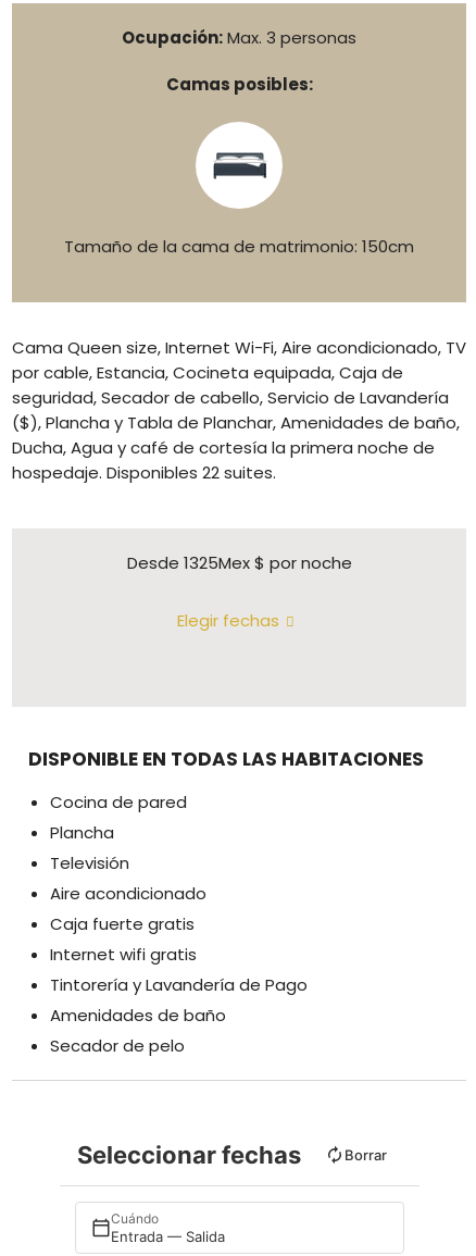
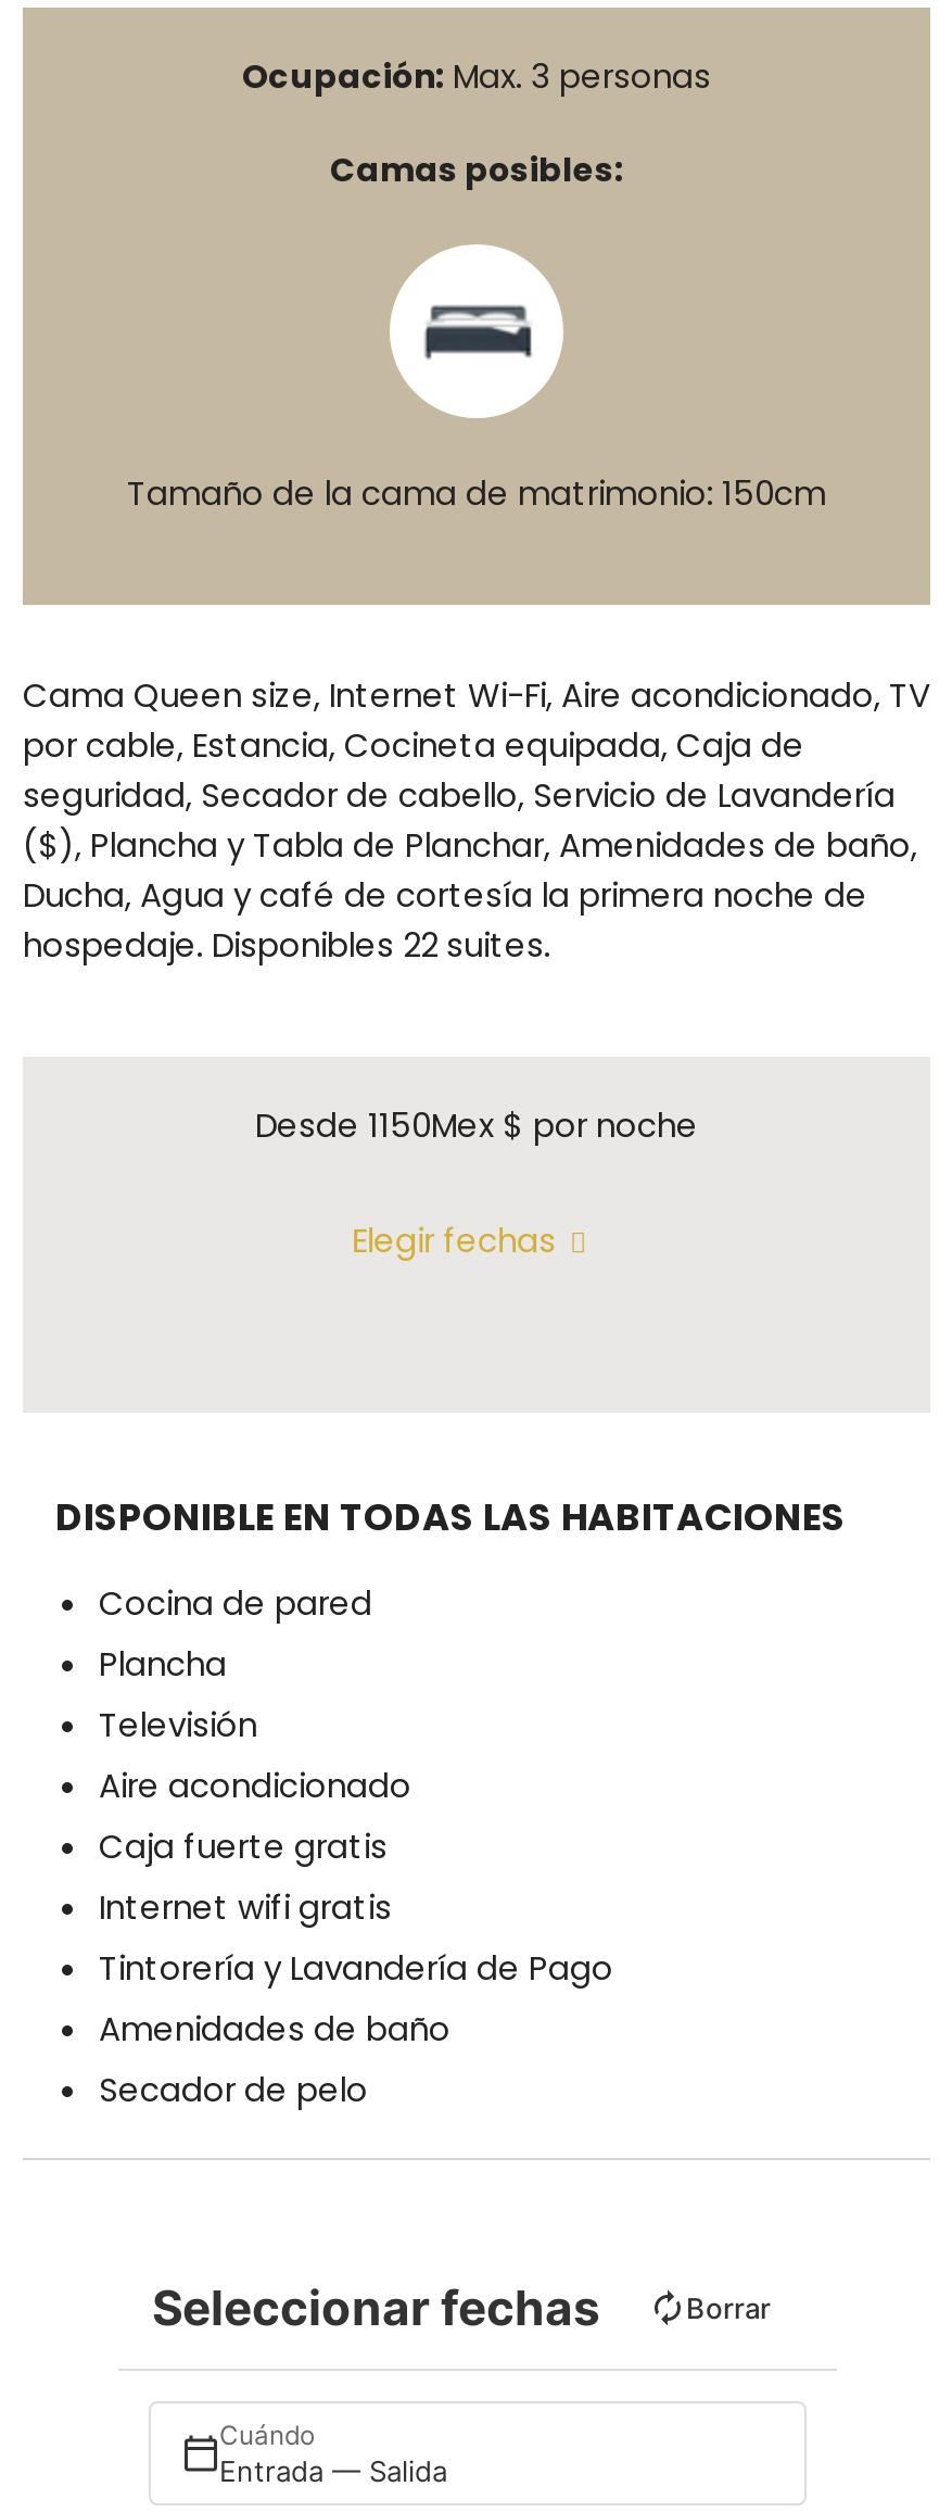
[127,551,352,574] Desde 1325Mex $por noche -> [255,1102,698,1148] Desde 1150Mex $por noche

